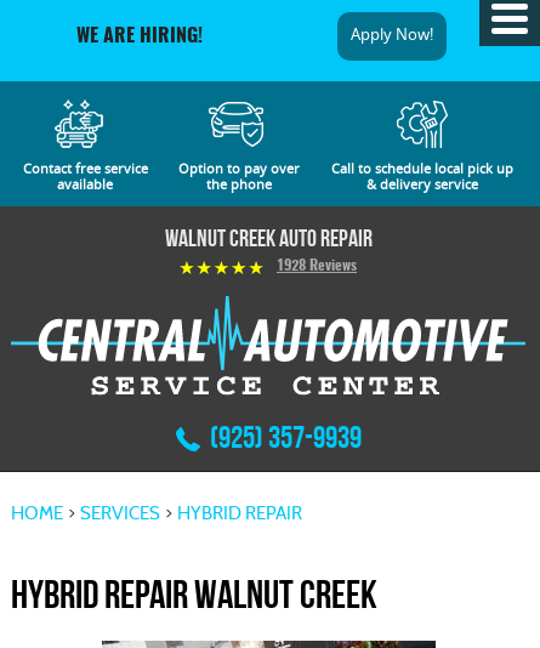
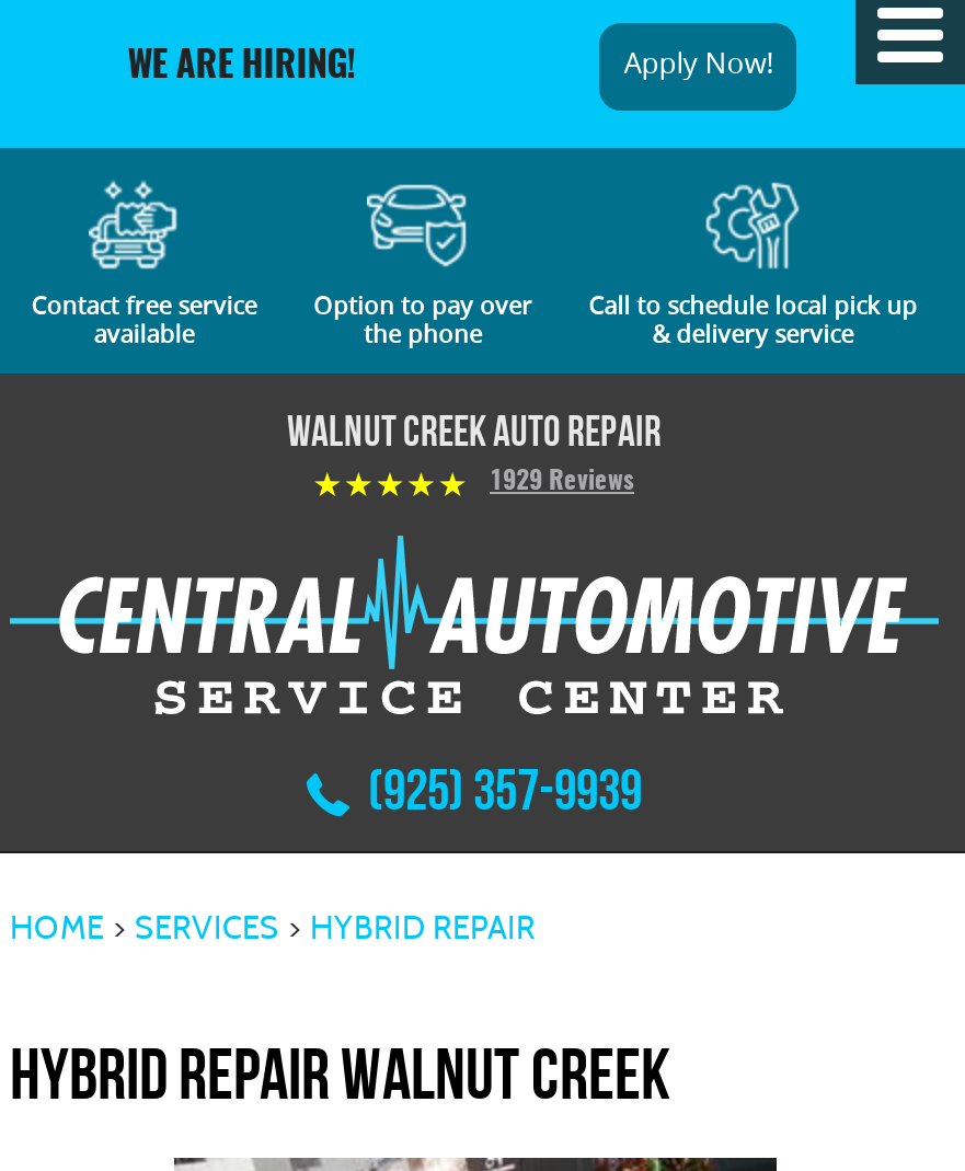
[277,260,357,274] 1928 Reviews -> [490,471,634,495] 1929 Reviews

